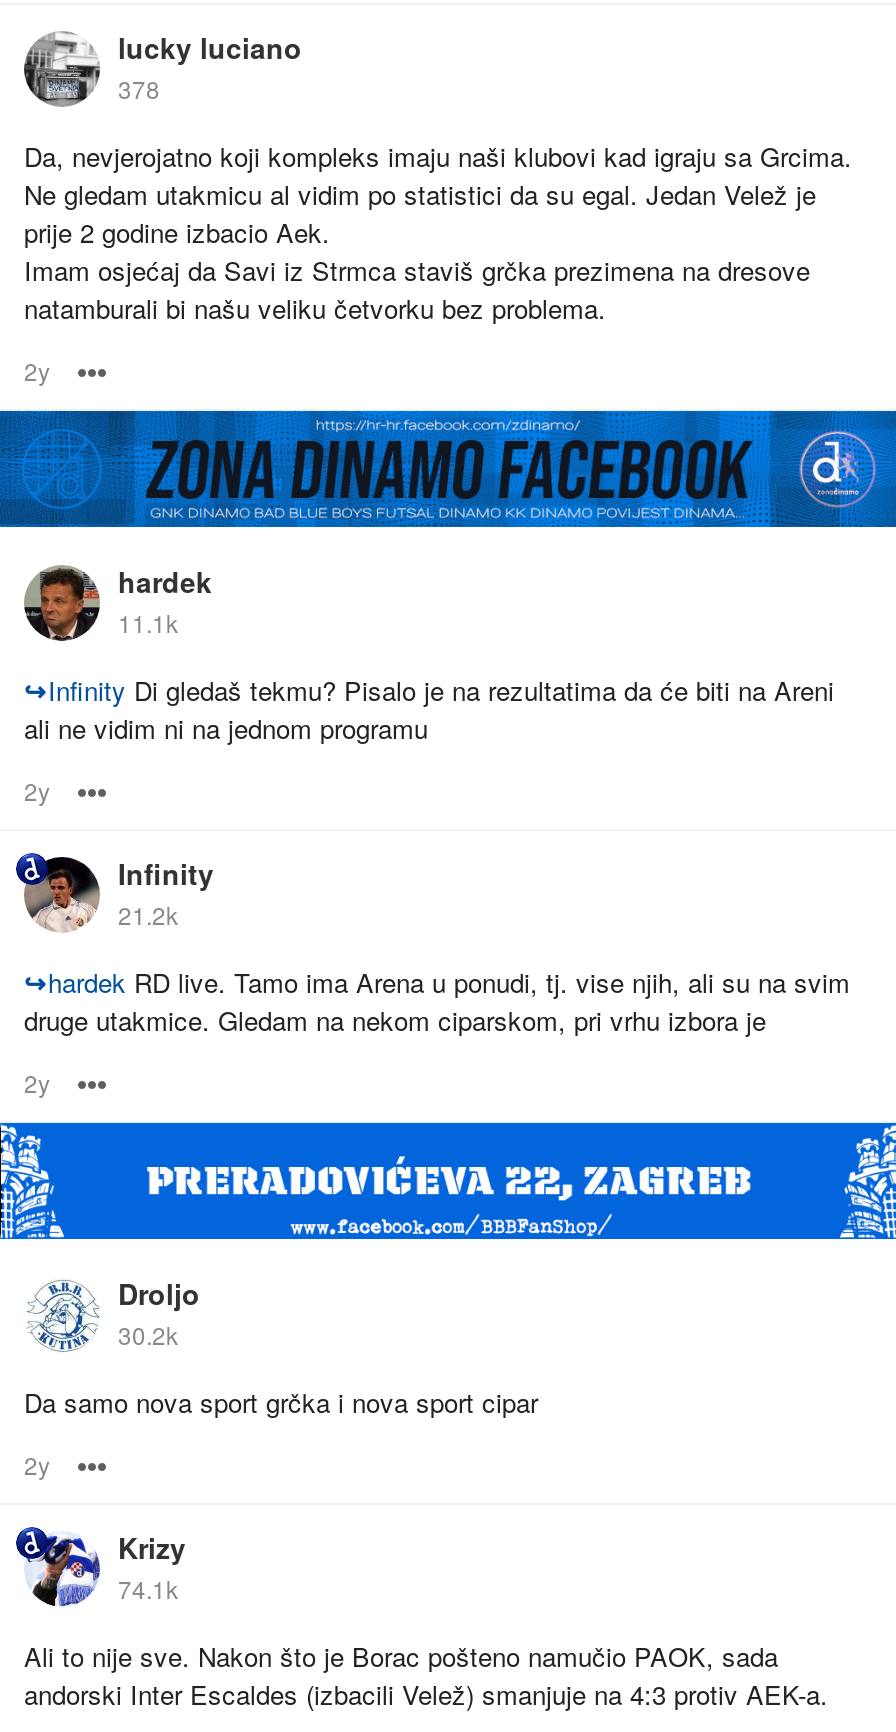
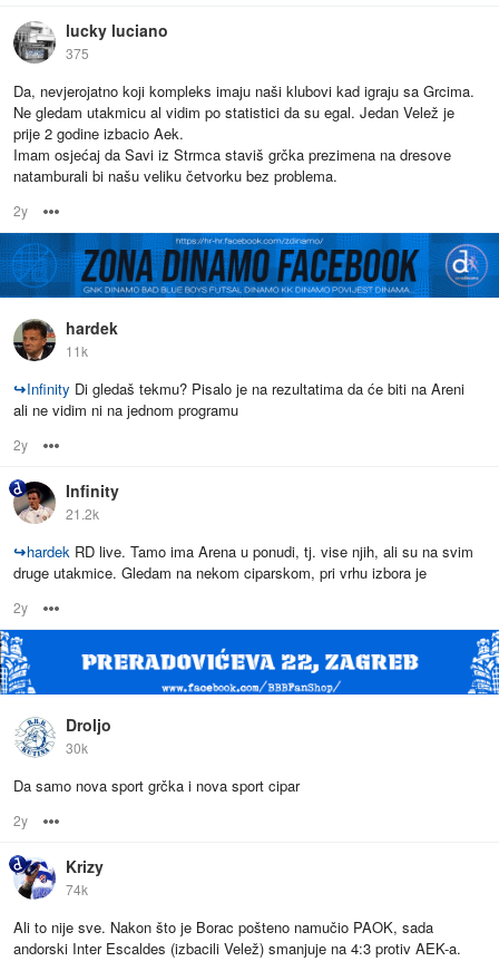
[118,71,160,105] 378 -> [66,44,89,63] 375
[118,605,178,639] 11.1k -> [66,341,88,360] 11k
[118,1316,178,1350] 30.2k -> [66,738,88,757] 30k
[118,1570,178,1604] 74.1k -> [66,879,88,898] 74k

